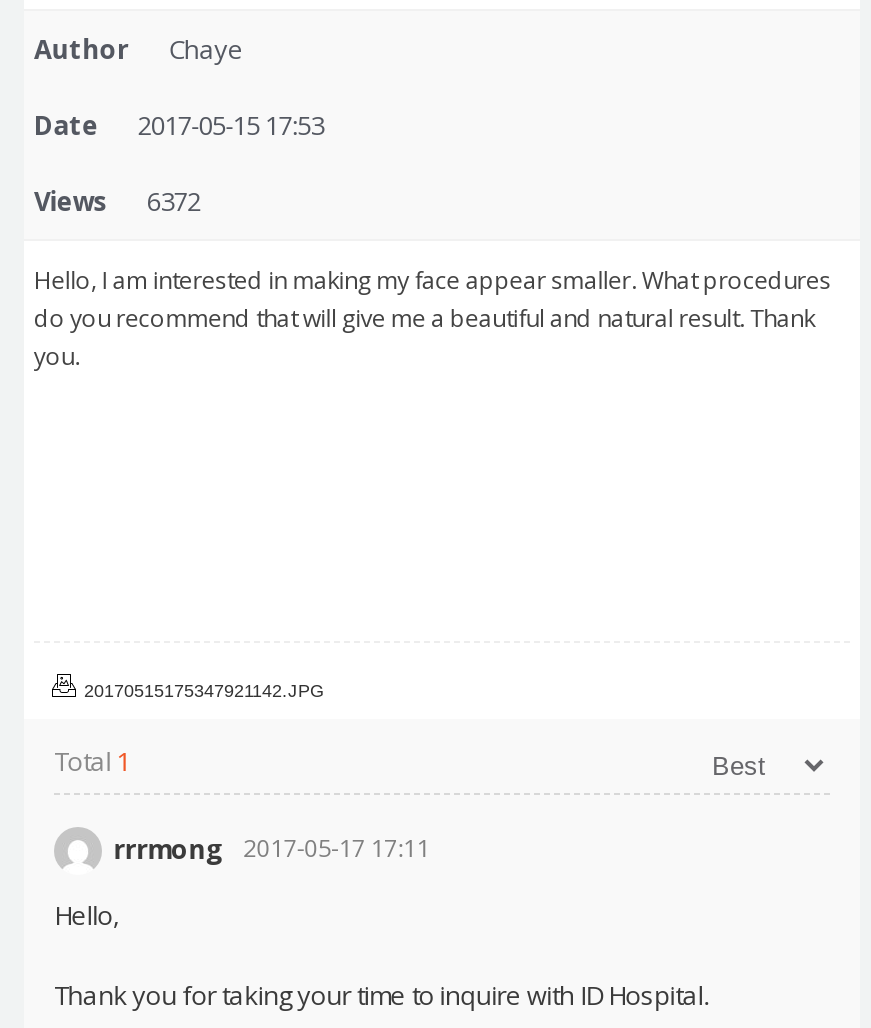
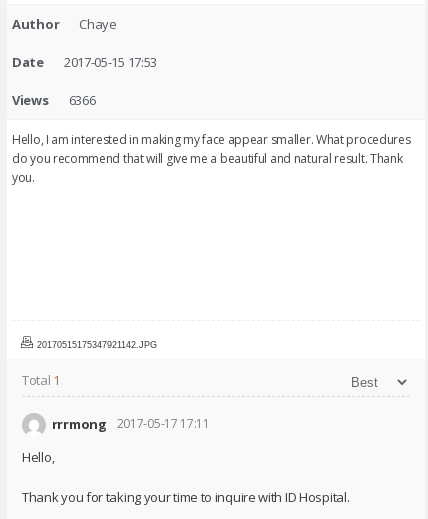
[34,182,201,218] Views 6372 -> [12,91,95,109] Views 6366

